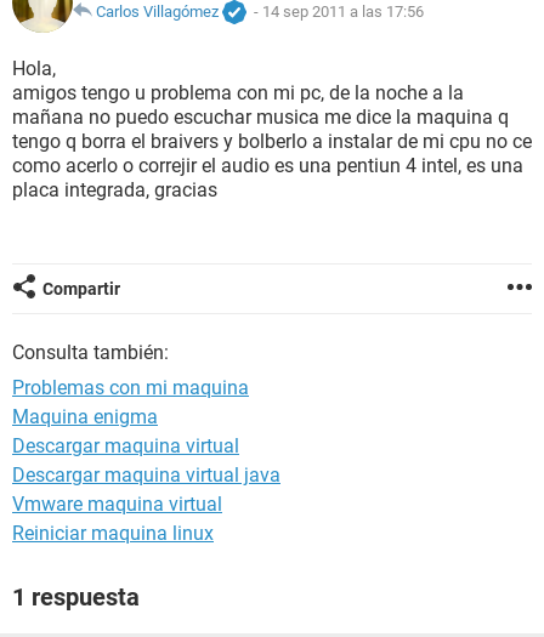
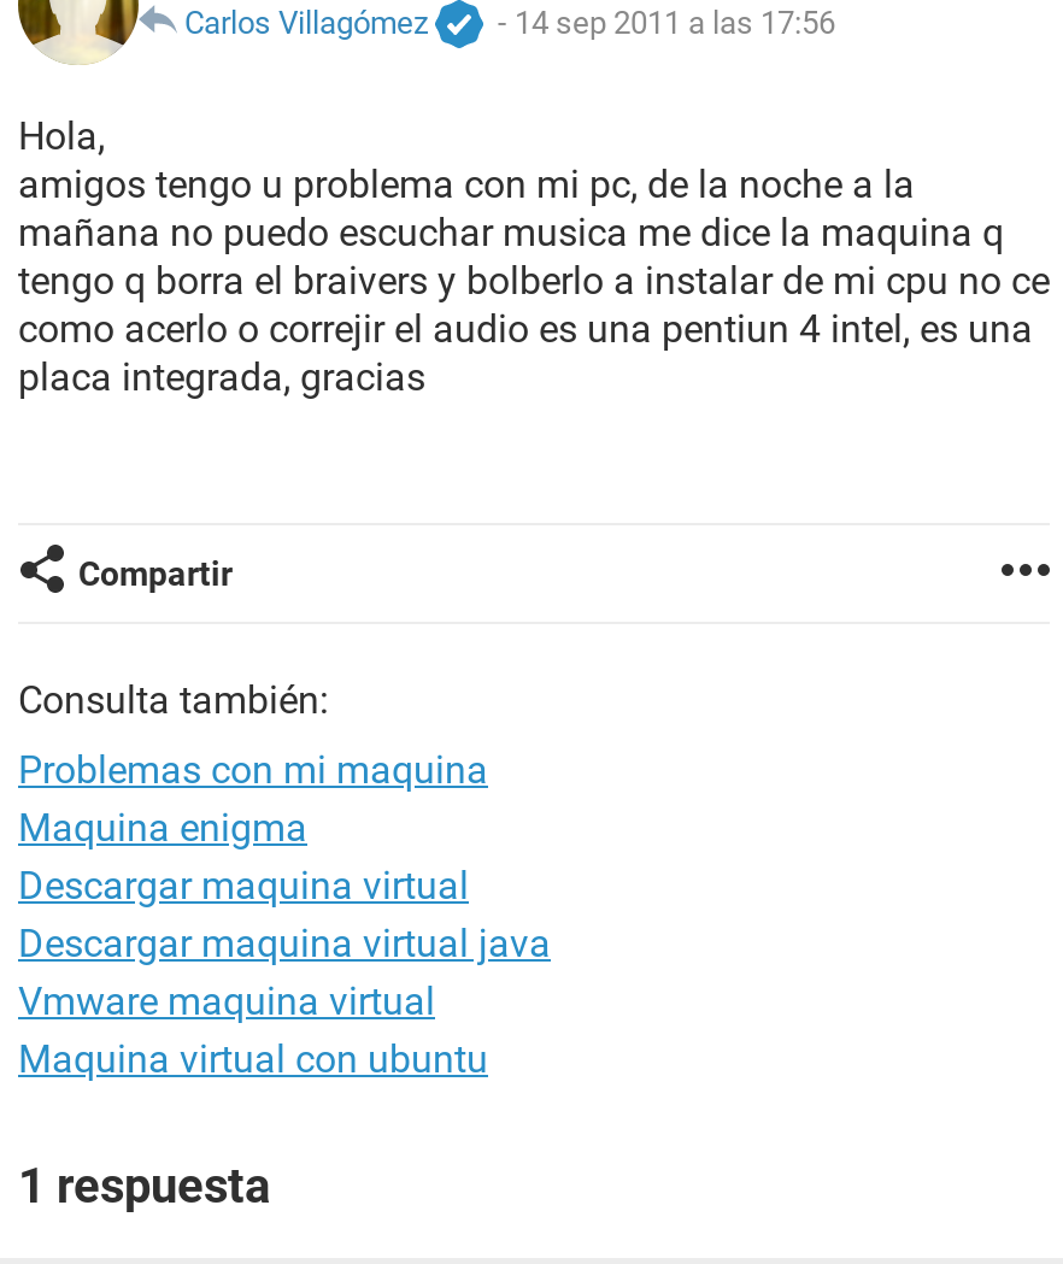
[12,522,214,545] Reiniciar maquina linux -> [18,1036,488,1082] Maquina virtual con ubuntu

